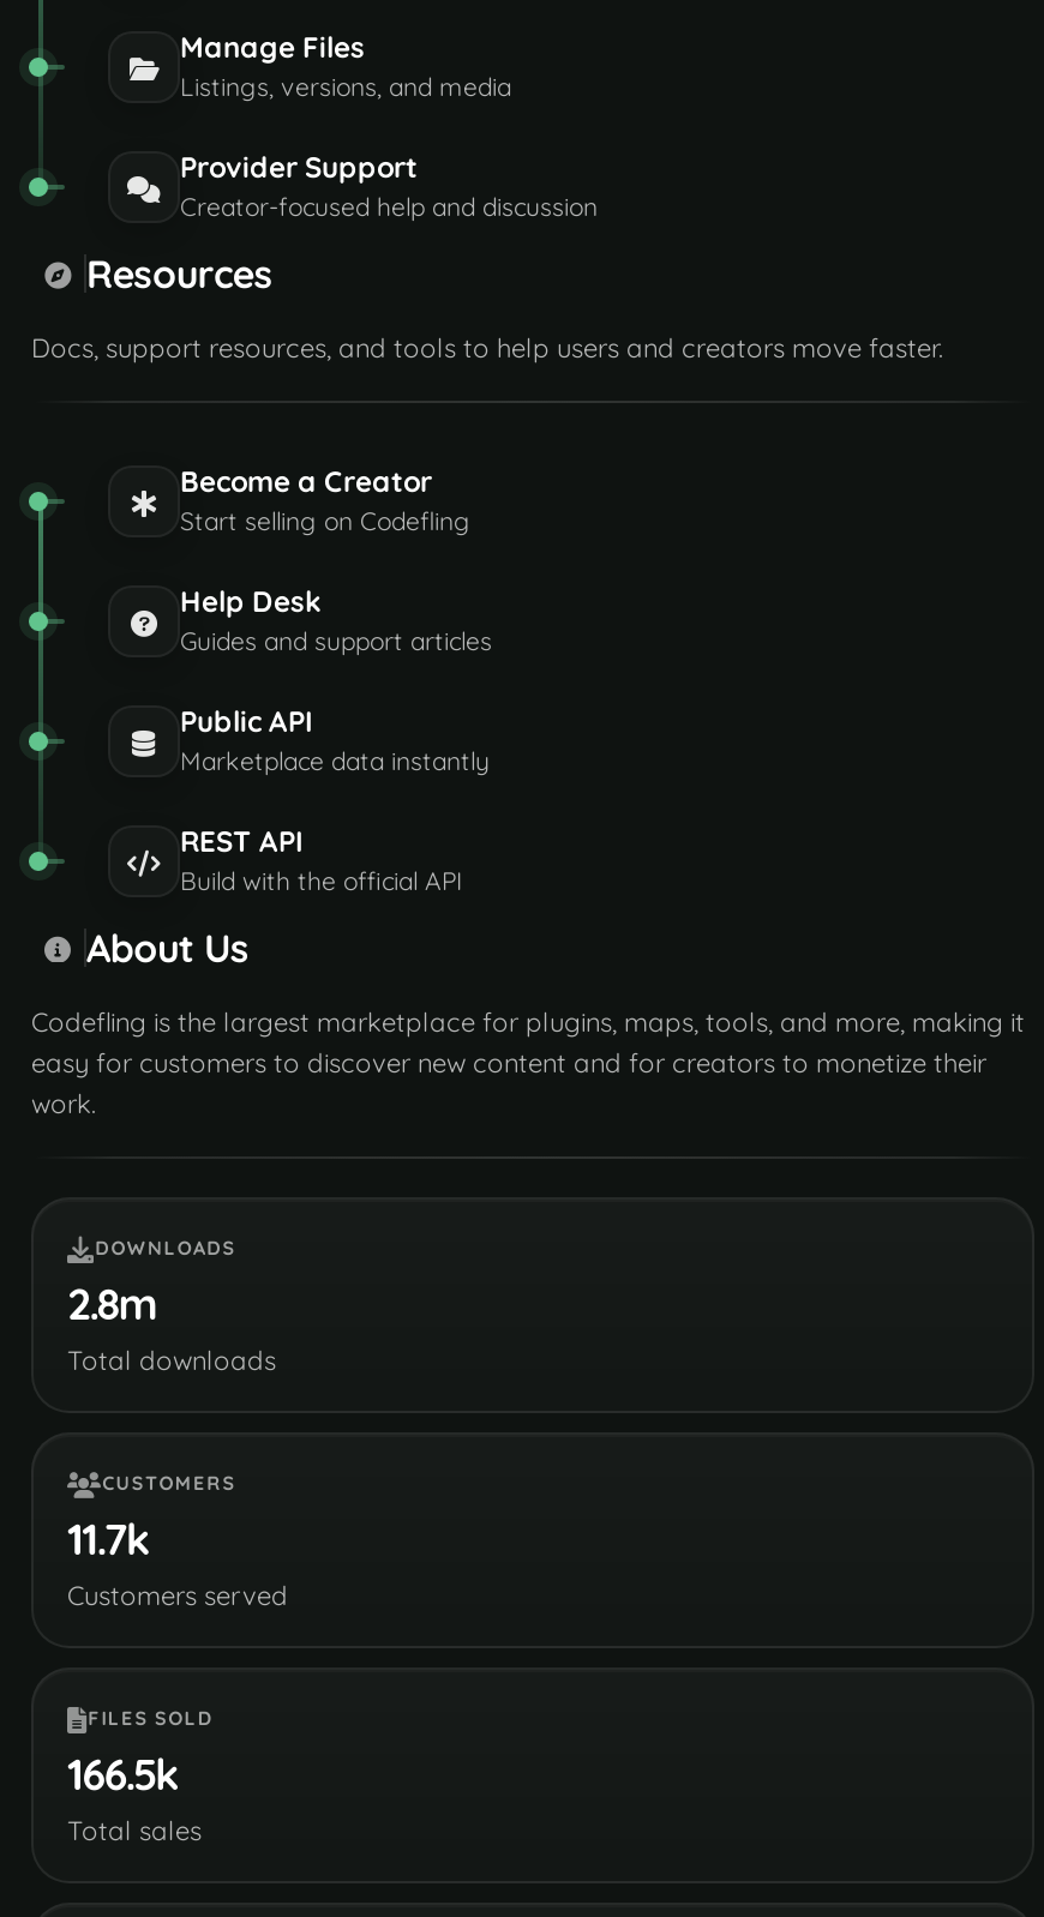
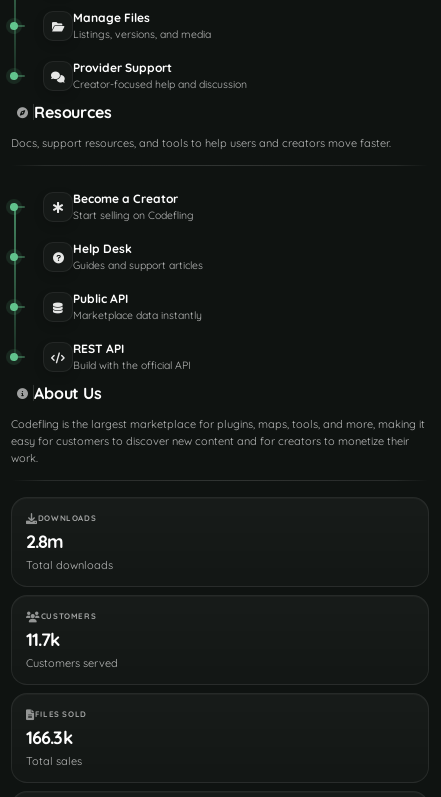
[67,1748,177,1803] 166.5k -> [26,726,72,749] 166.3k

